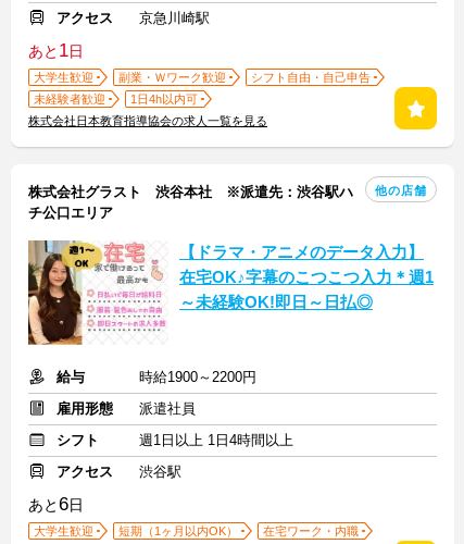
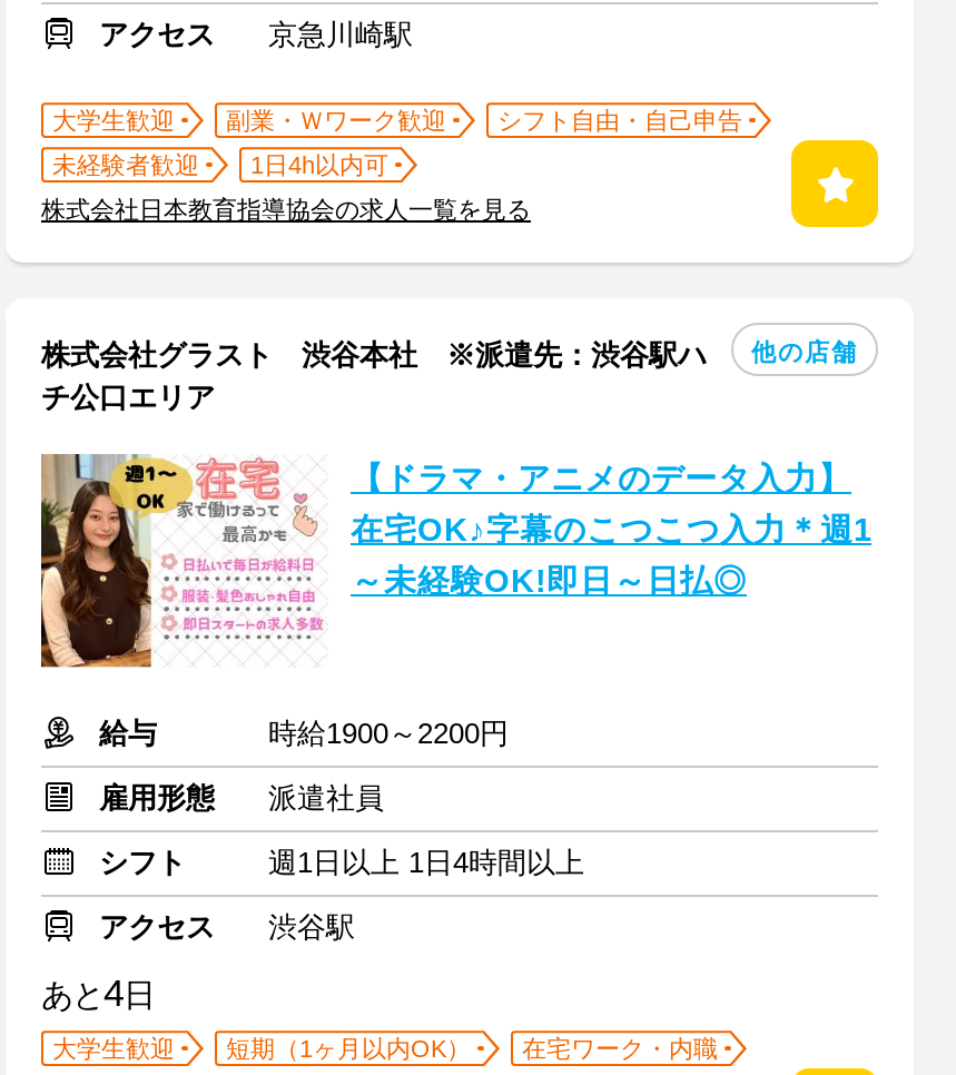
[28,40,84,61] あと1日 -> none
[28,494,84,515] あと6日 -> [41,973,155,1015] あと4日

